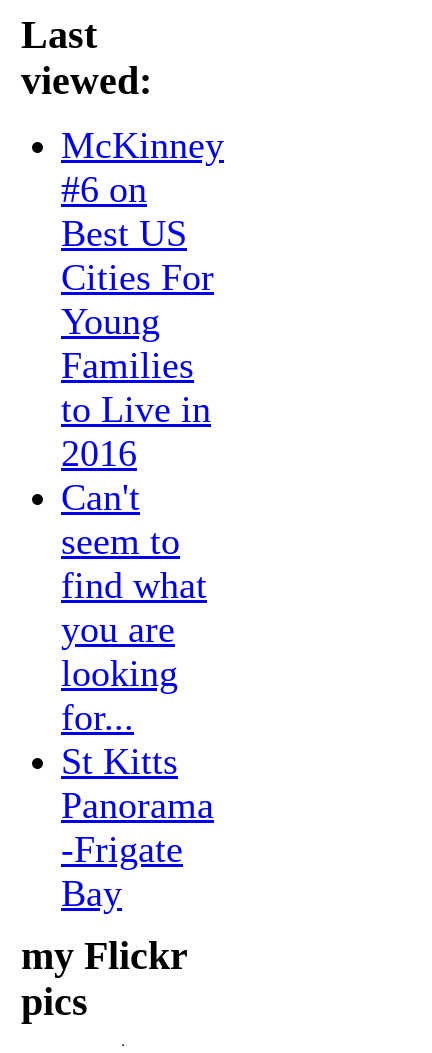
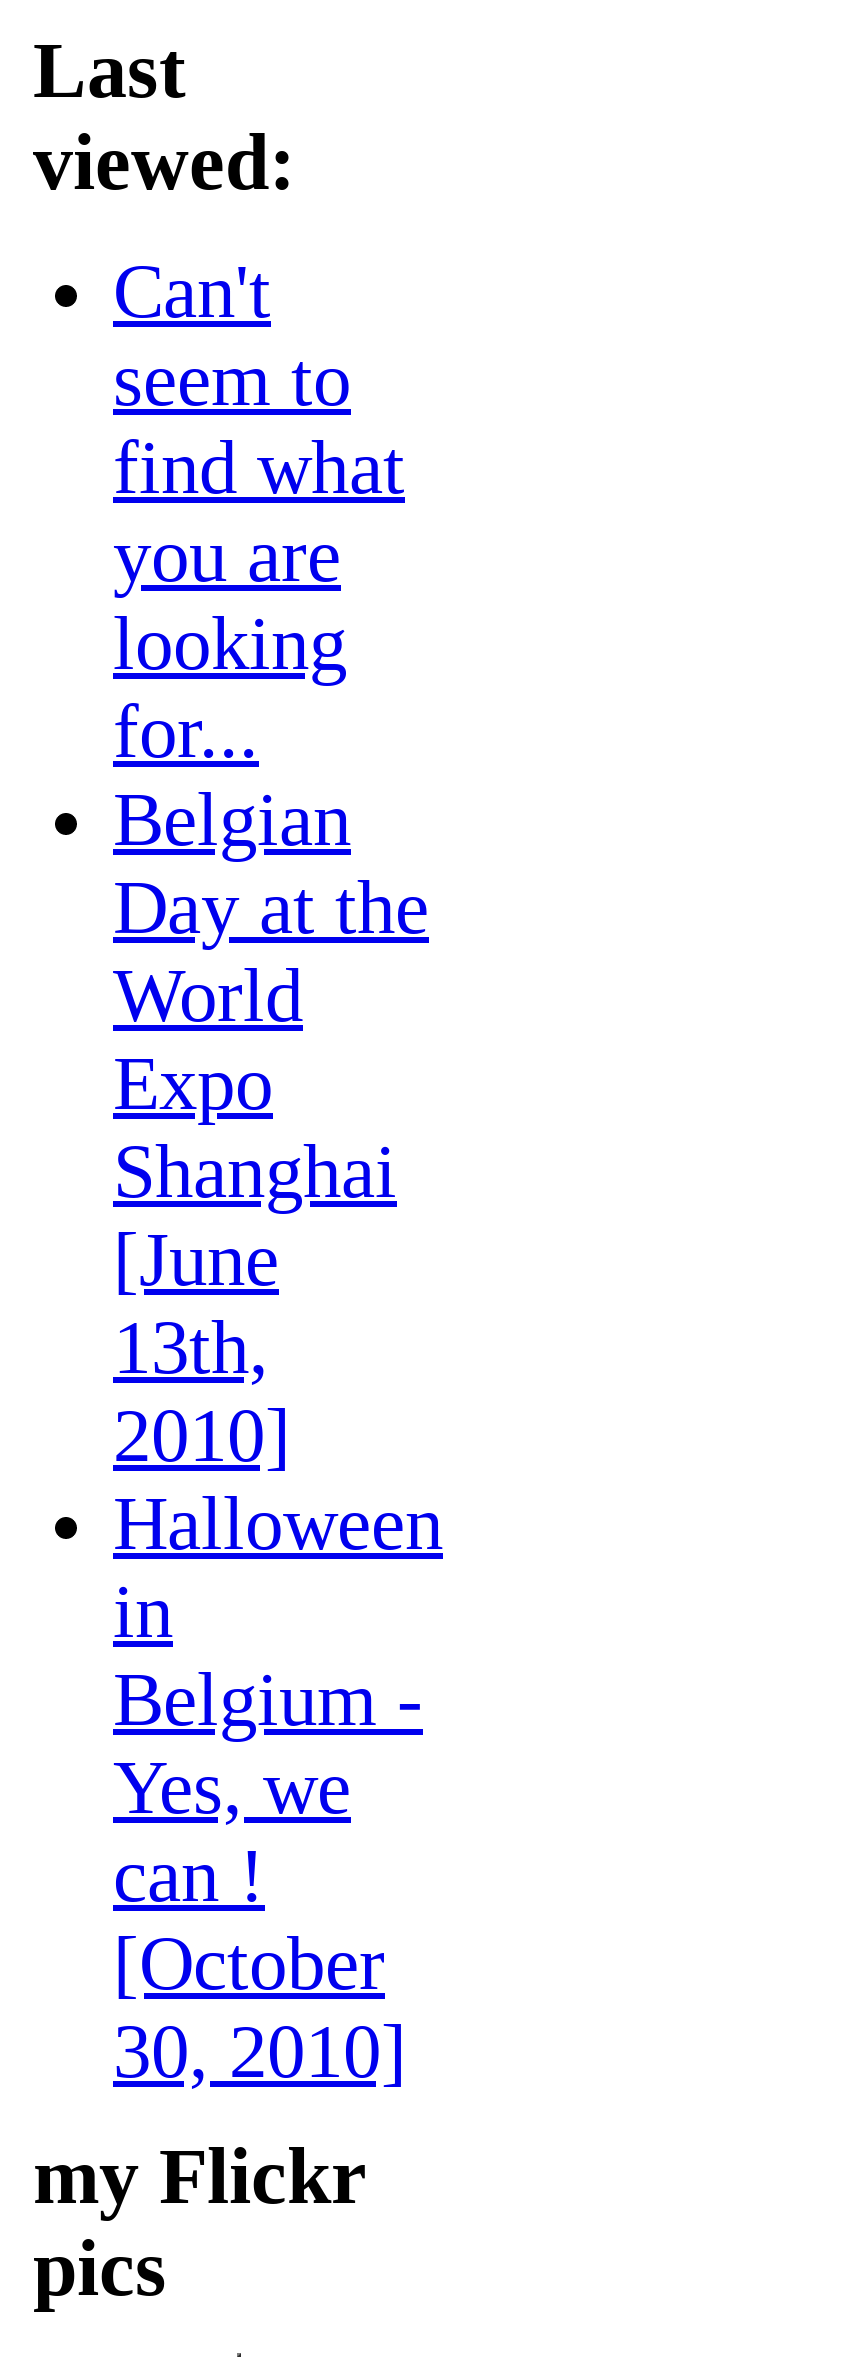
[61,124,224,474] McKinney | #6 on | Best US | Cities For | Young | Families | to Live in | 2016 -> none
moved [61,476,207,738] -> [113,248,405,772]: Can't | seem to | find what | you are | looking | for...
[61,740,214,914] St Kitts | Panorama | -Frigate | Bay -> [113,776,443,2092] Belgian | Day at the | World | Expo | Shanghai | [June | 13th, | 2010] | Halloween | in | Belgium - | Yes, we | can ! | [October | 30, 2010]

